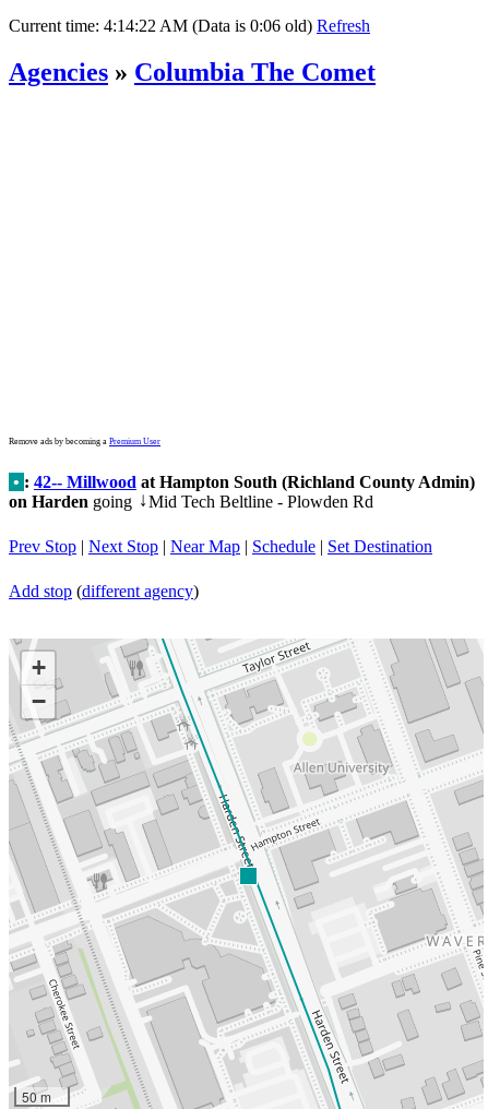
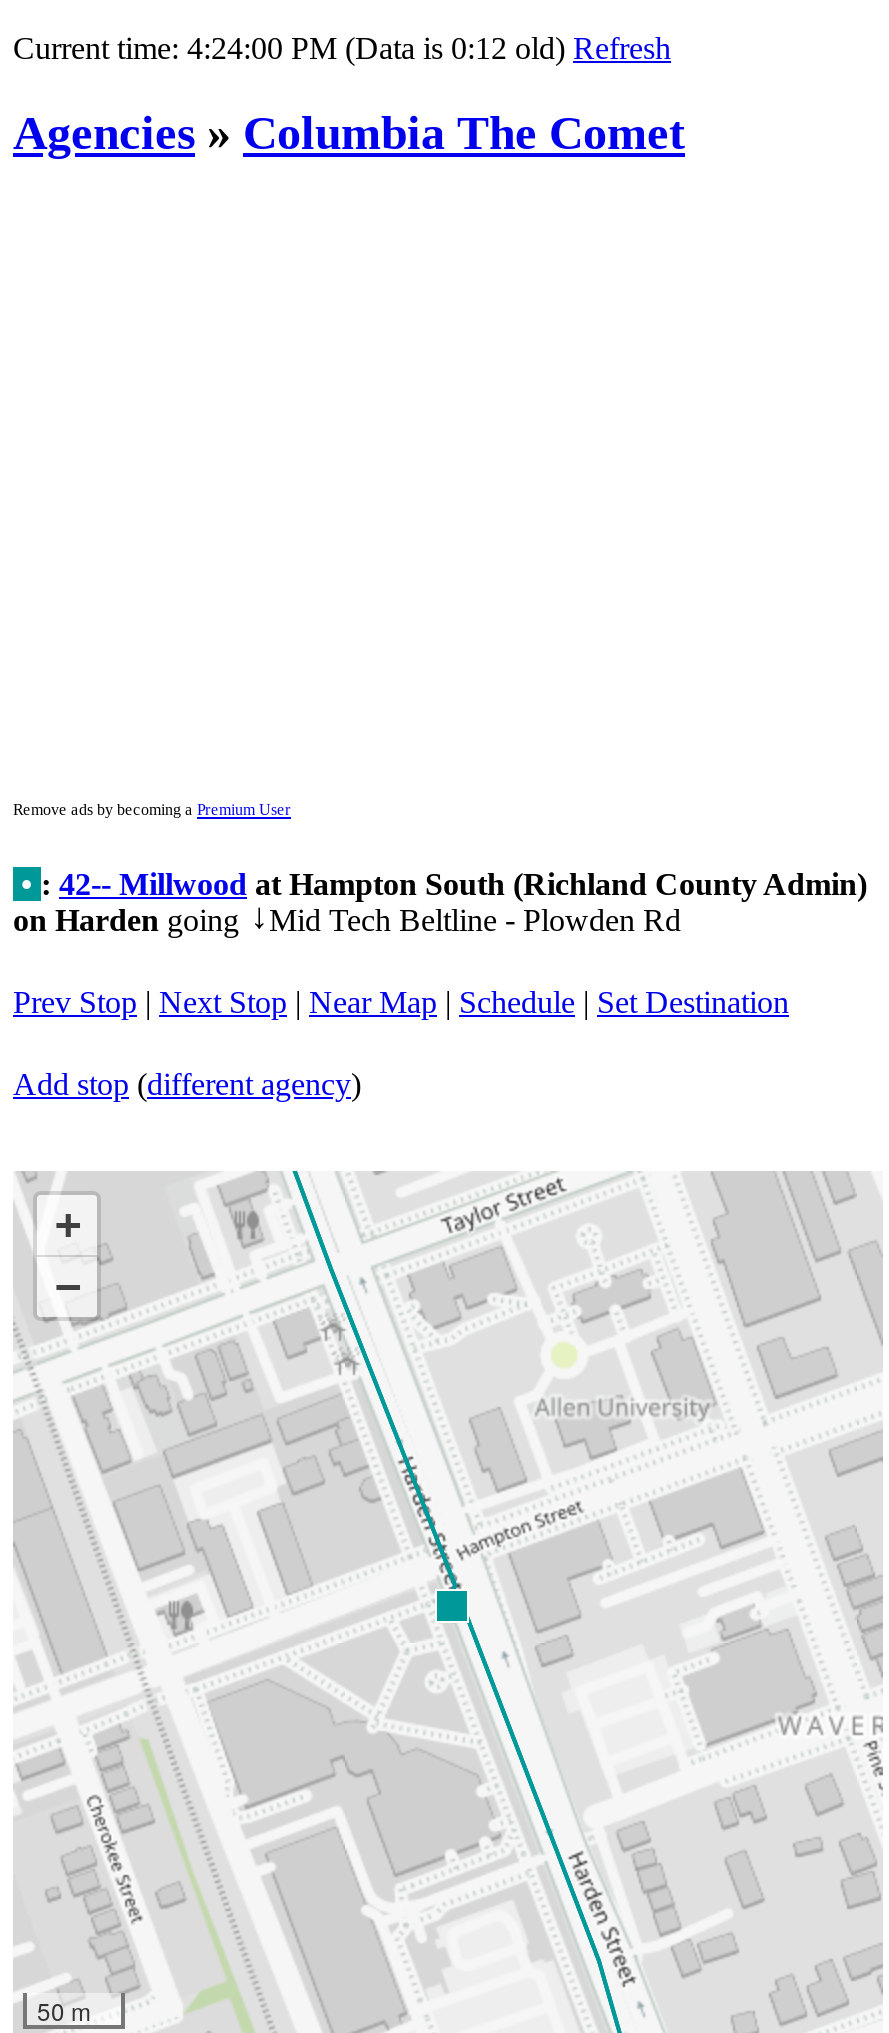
[9,16,370,35] Current time: 4:14:22 AM (Data is 0:06 old) Refresh -> [13,31,671,65] Current time: 4:24:00 PM (Data is 0:12 old) Refresh

